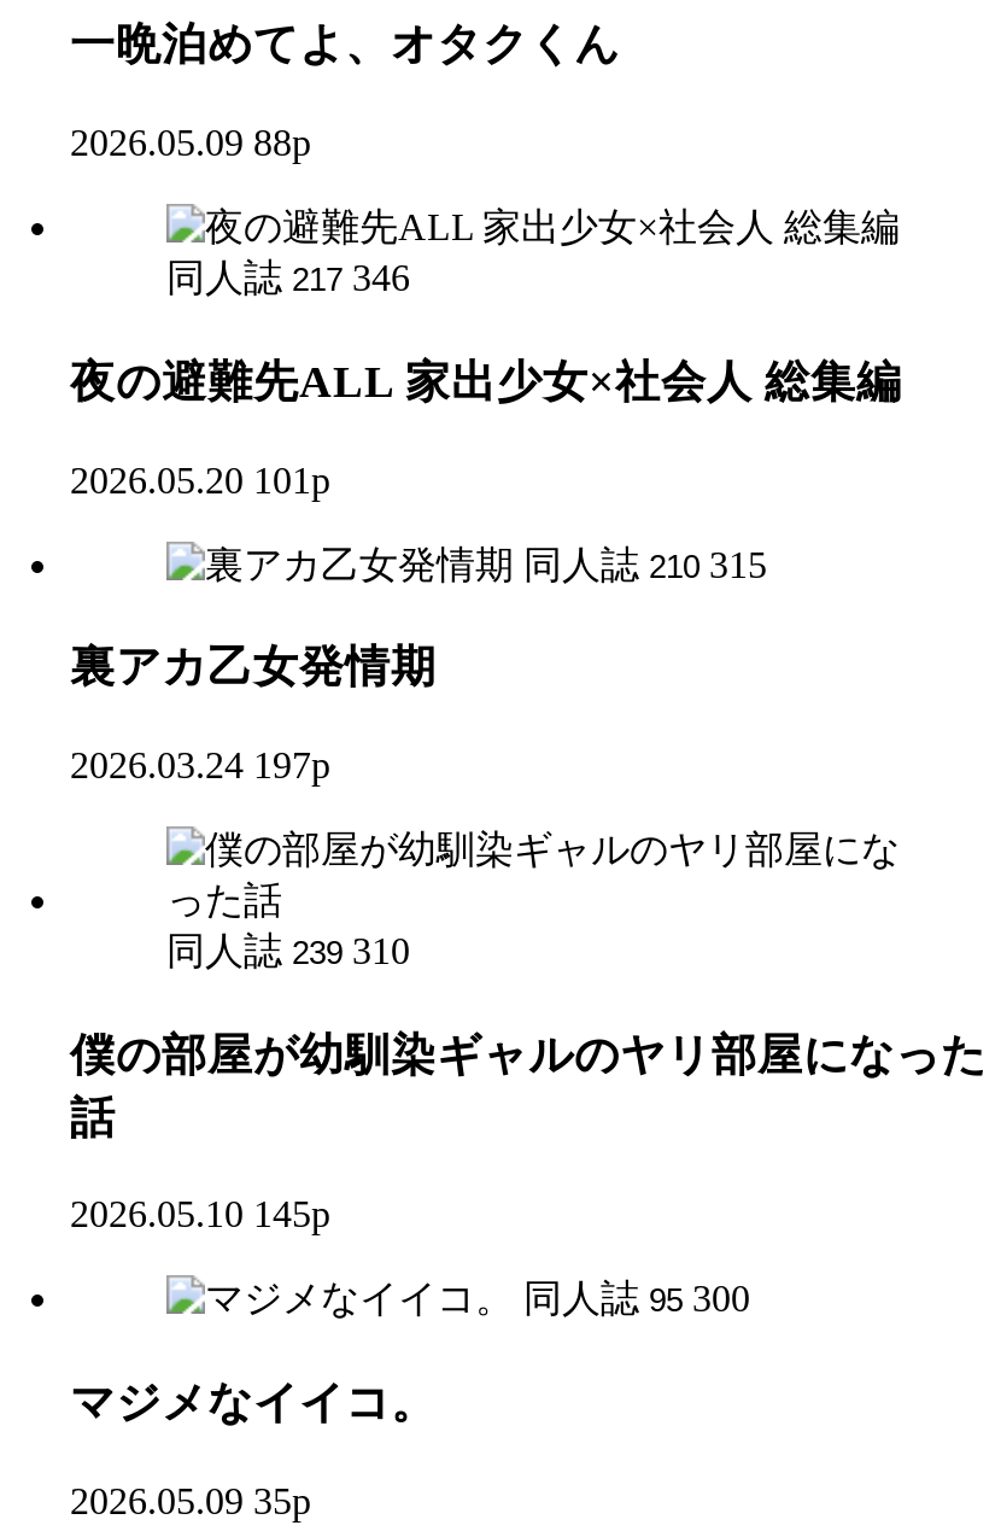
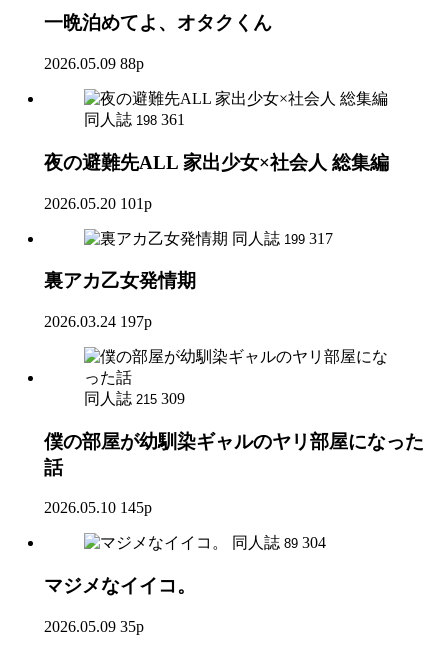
[166,257,410,298] 同人誌 217 346 -> [84,111,185,128] 同人誌 198 361
[523,543,767,584] 同人誌 210 315 -> [232,229,333,246] 同人誌 199 317
[166,930,410,971] 同人誌 239 310 -> [84,390,185,407] 同人誌 215 309
[523,1279,750,1320] 同人誌 95 300 -> [232,534,326,551] 同人誌 89 304

